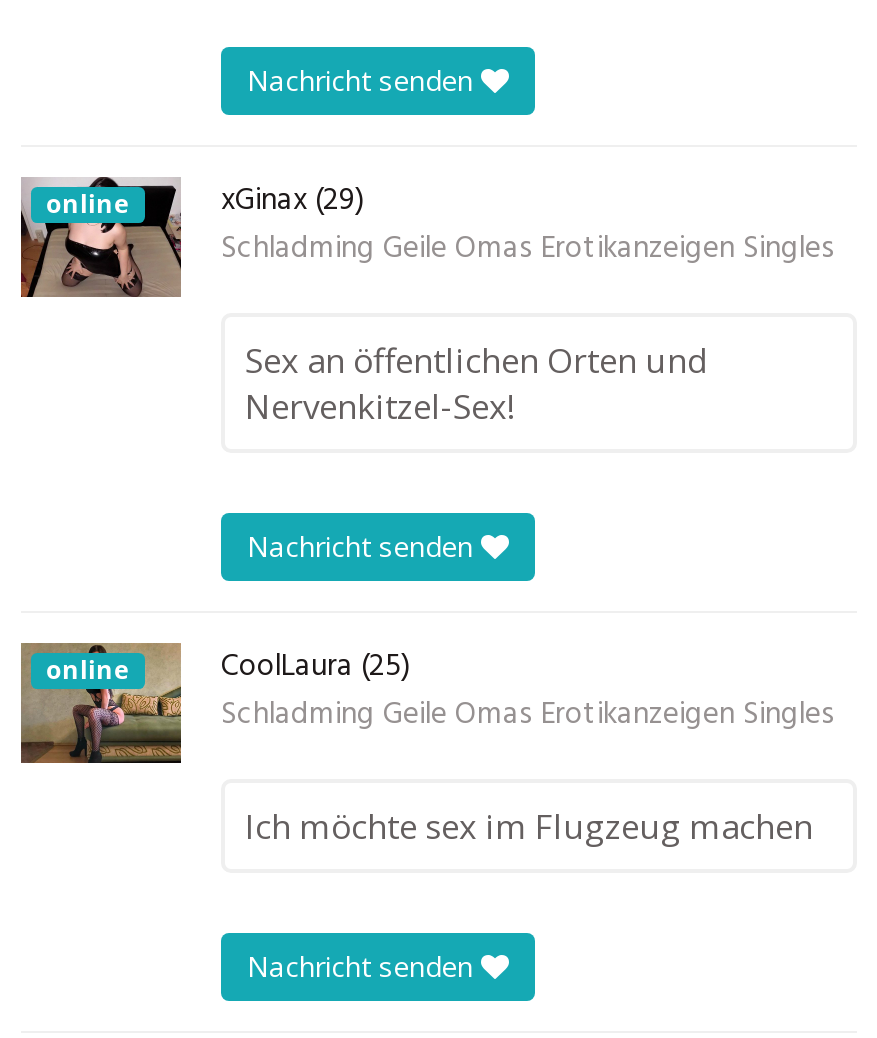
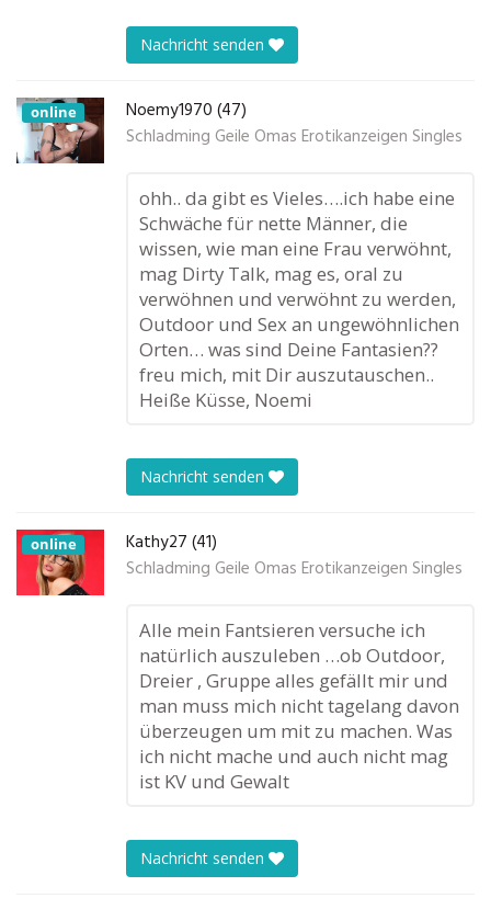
[19,177,365,299] [image] | xGinax (29) -> [15,96,247,164] [image] | Noemy1970 (47)
[245,337,709,429] Sex an öffentlichen Orten und | Nervenkitzel-Sex! -> [139,185,459,412] ohh.. da gibt es Vieles….ich habe eine | Schwäche für nette Männer, die | wissen, wie man eine Frau verwöhnt, | mag Dirty Talk, mag es, oral zu | verwöhnen und verwöhnt zu werden, | Outdoor und Sex an ungewöhnlichen | Orten… was sind Deine Fantasien?? | freu mich, mit Dir auszutauschen.. | Heiße Küsse, Noemi
[19,641,411,765] [image] | CoolLaura (25) -> [15,528,217,596] [image] | Kathy27 (41)
[245,803,813,849] Ich möchte sex im Flugzeug machen -> [139,617,459,794] Alle mein Fantsieren versuche ich | natürlich auszuleben …ob Outdoor, | Dreier , Gruppe alles gefällt mir und | man muss mich nicht tagelang davon | überzeugen um mit zu machen. Was | ich nicht mache und auch nicht mag | ist KV und Gewalt

